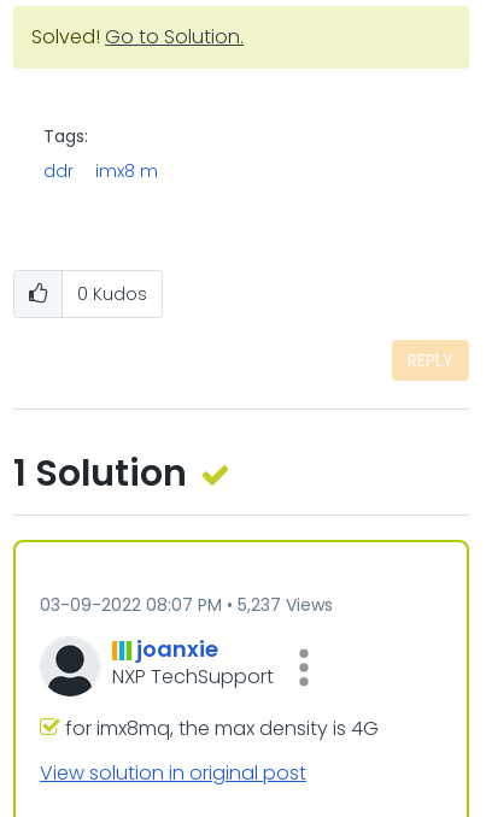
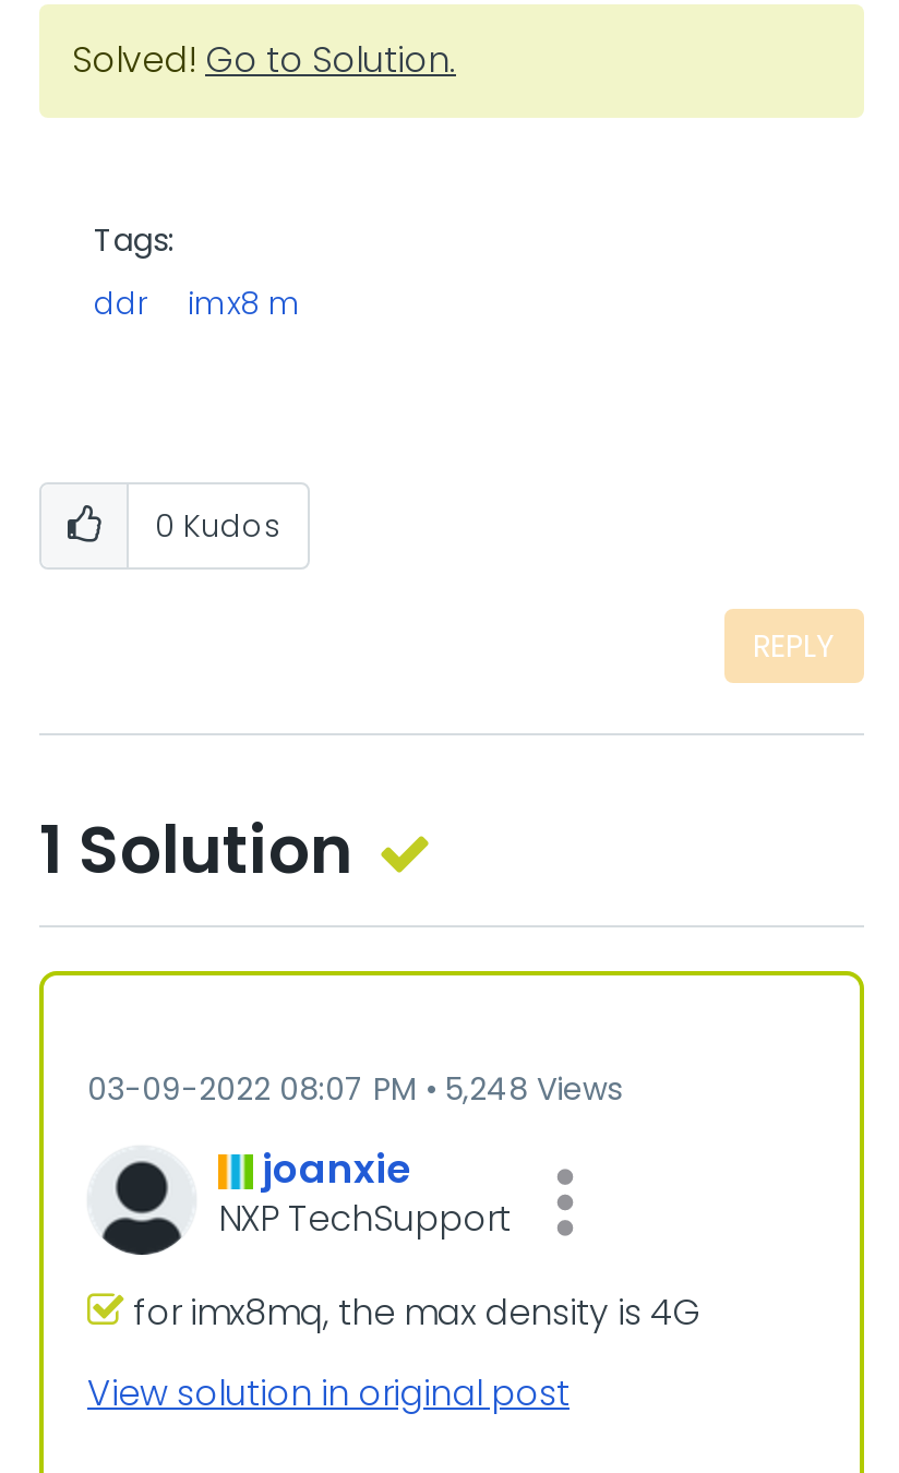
[40,593,333,617] 03-09-2022 08:07 PM 5,237 Views -> [87,1067,622,1110] 03-09-2022 08:07 PM 5,248 Views

